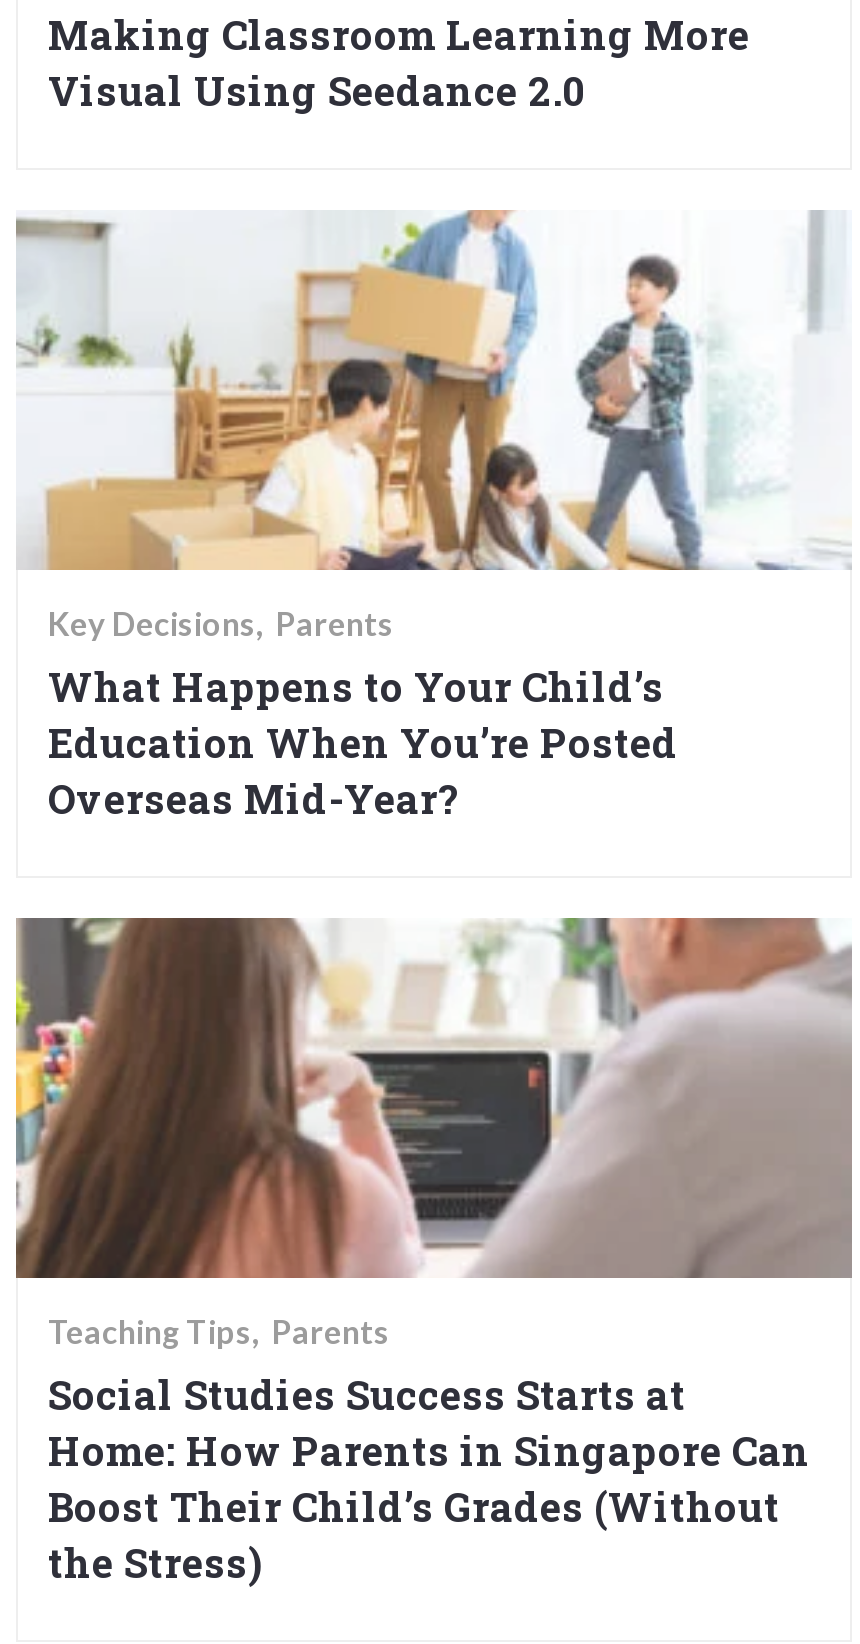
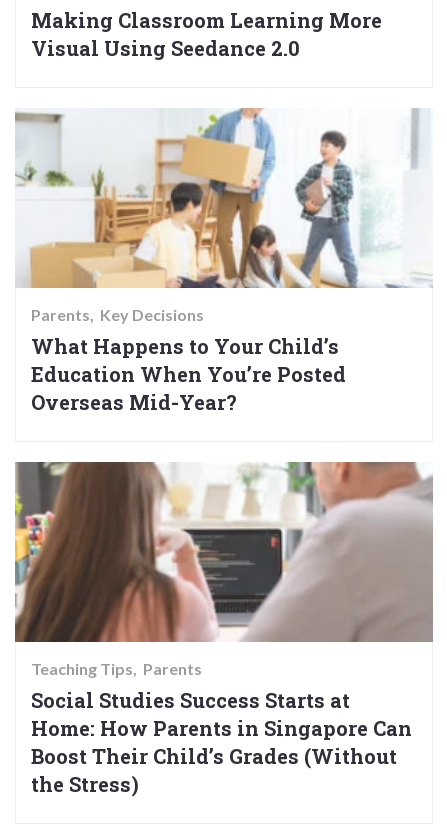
[48,604,394,642] Key Decisions Parents -> [31,305,204,324] Parents Key Decisions

